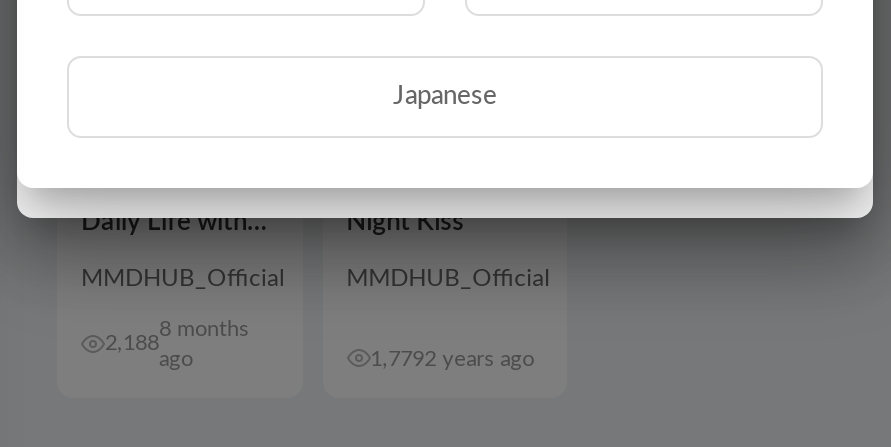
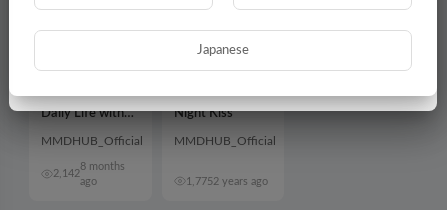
[105,333,159,355] 2,188 -> [53,168,80,179] 2,142
[370,348,534,370] 1,7792 years ago -> [186,176,268,187] 1,7752 years ago

